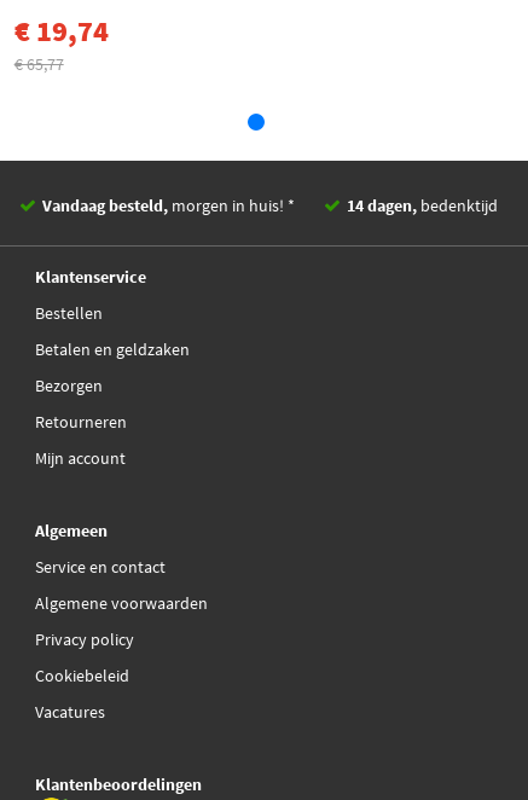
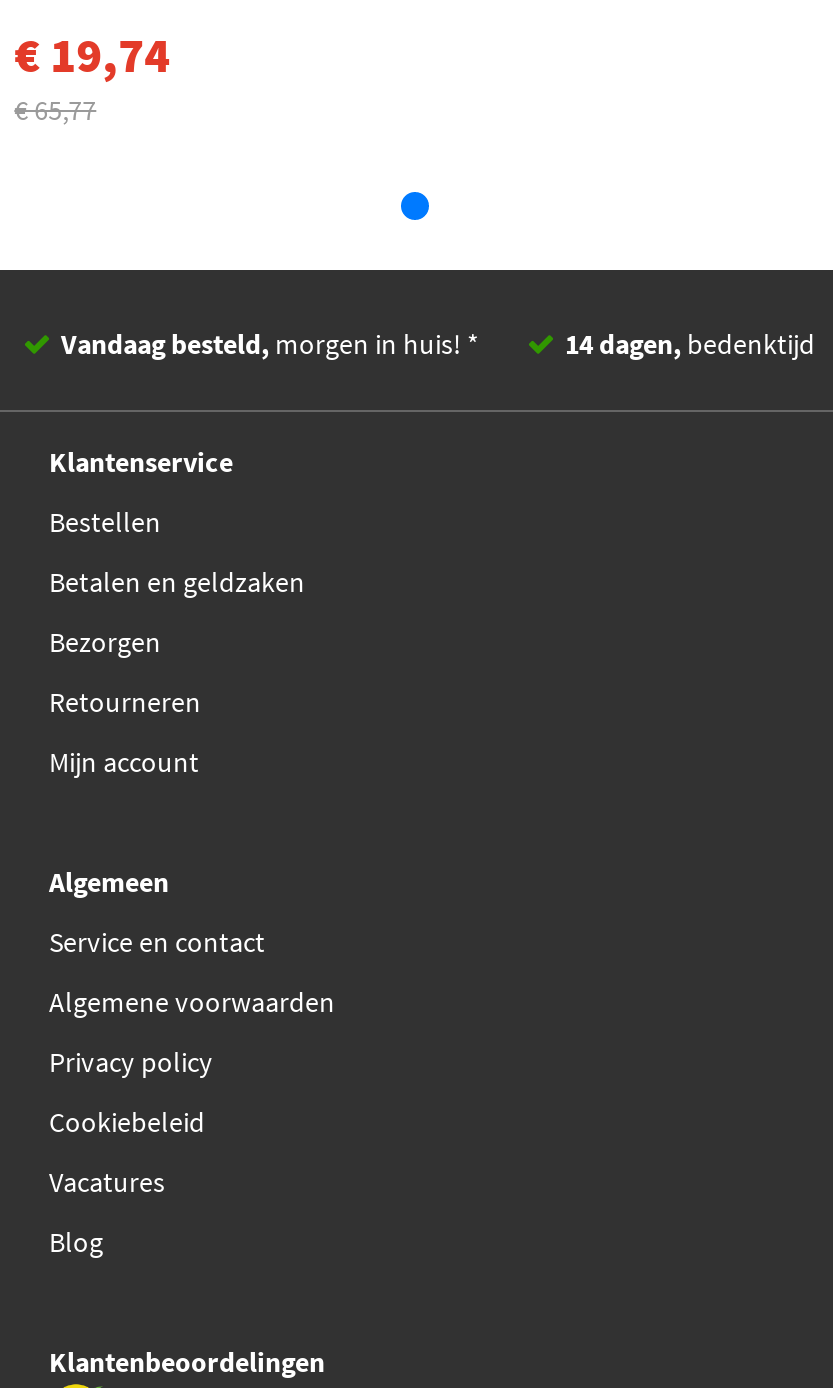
none -> [49,1223,103,1259] Blog

